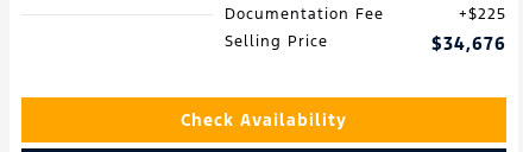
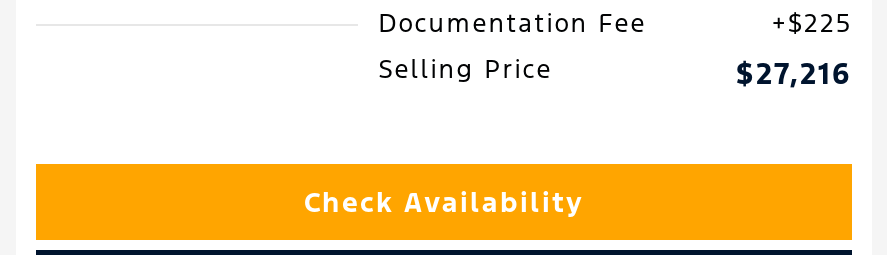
[431,33,506,55] $34,676 -> [736,55,852,93] $27,216

